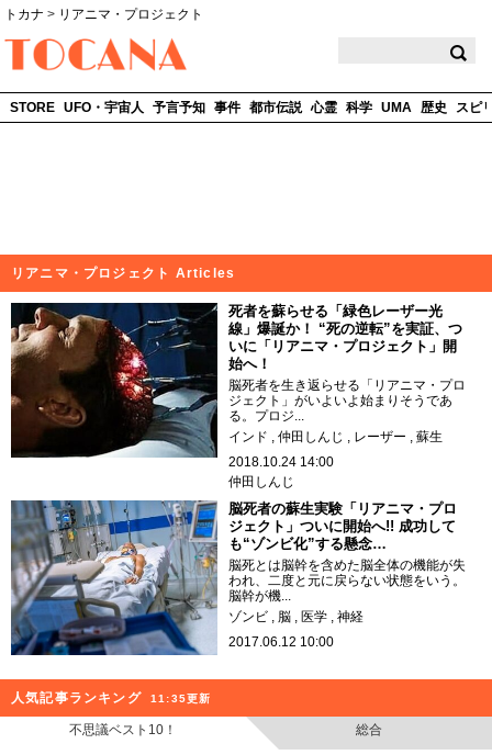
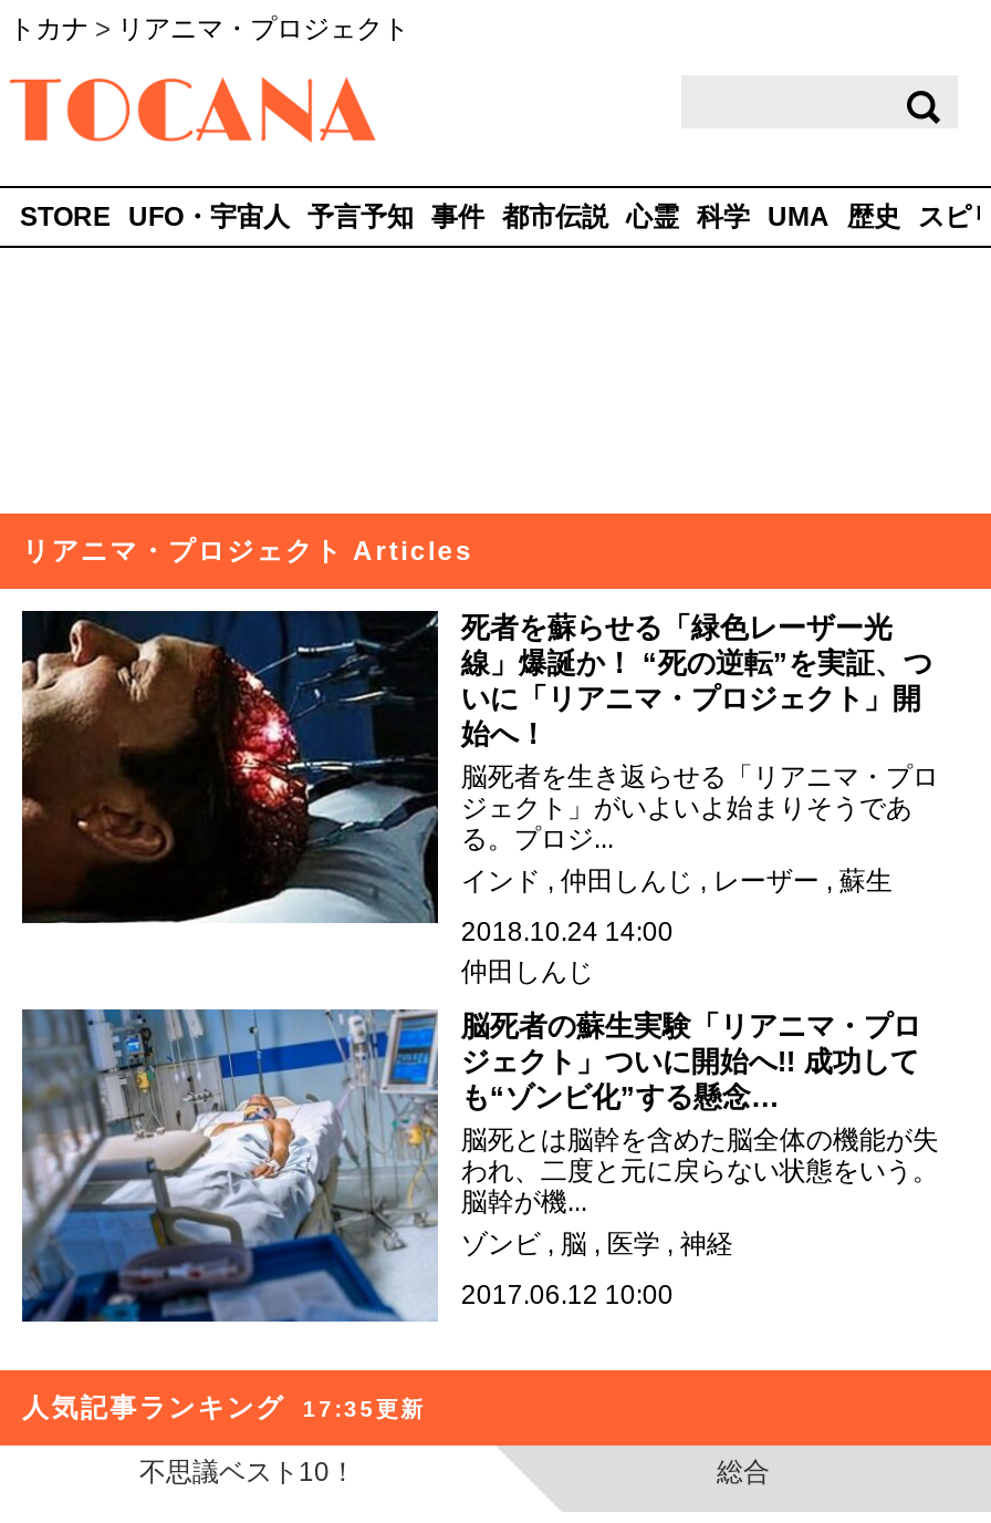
[11,691,211,706] 人気記事ランキング 11:35更新 -> [22,1393,426,1424] 人気記事ランキング 17:35更新

